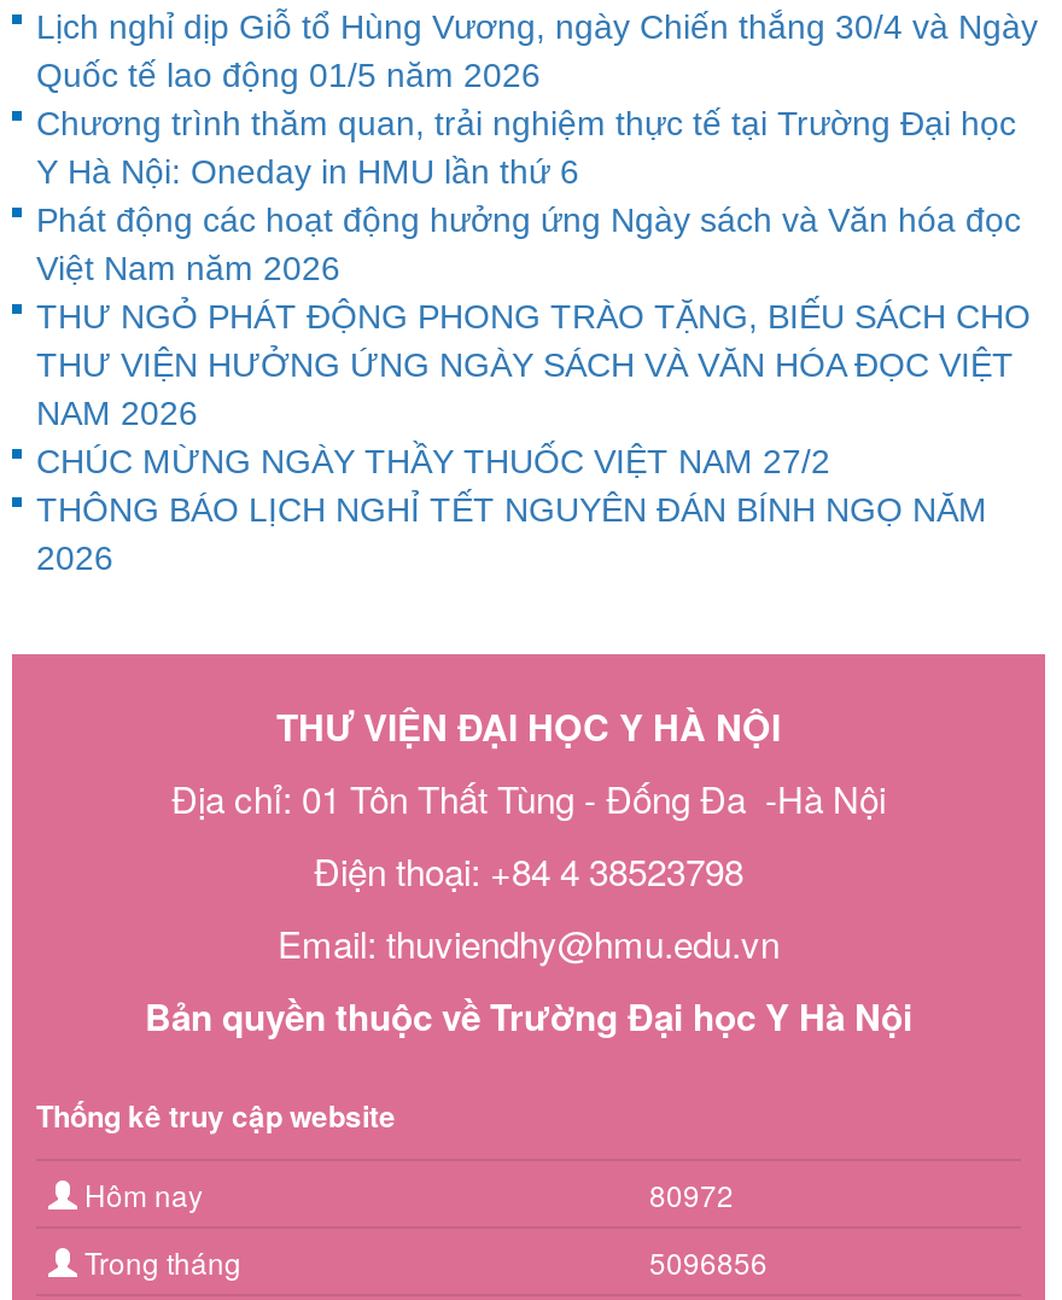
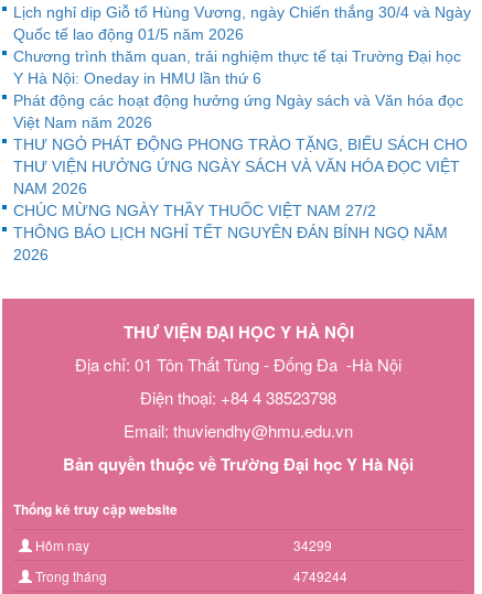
[649,1173,734,1214] 80972 -> [293,536,332,554] 34299
[649,1241,768,1282] 5096856 -> [293,566,347,585] 4749244

